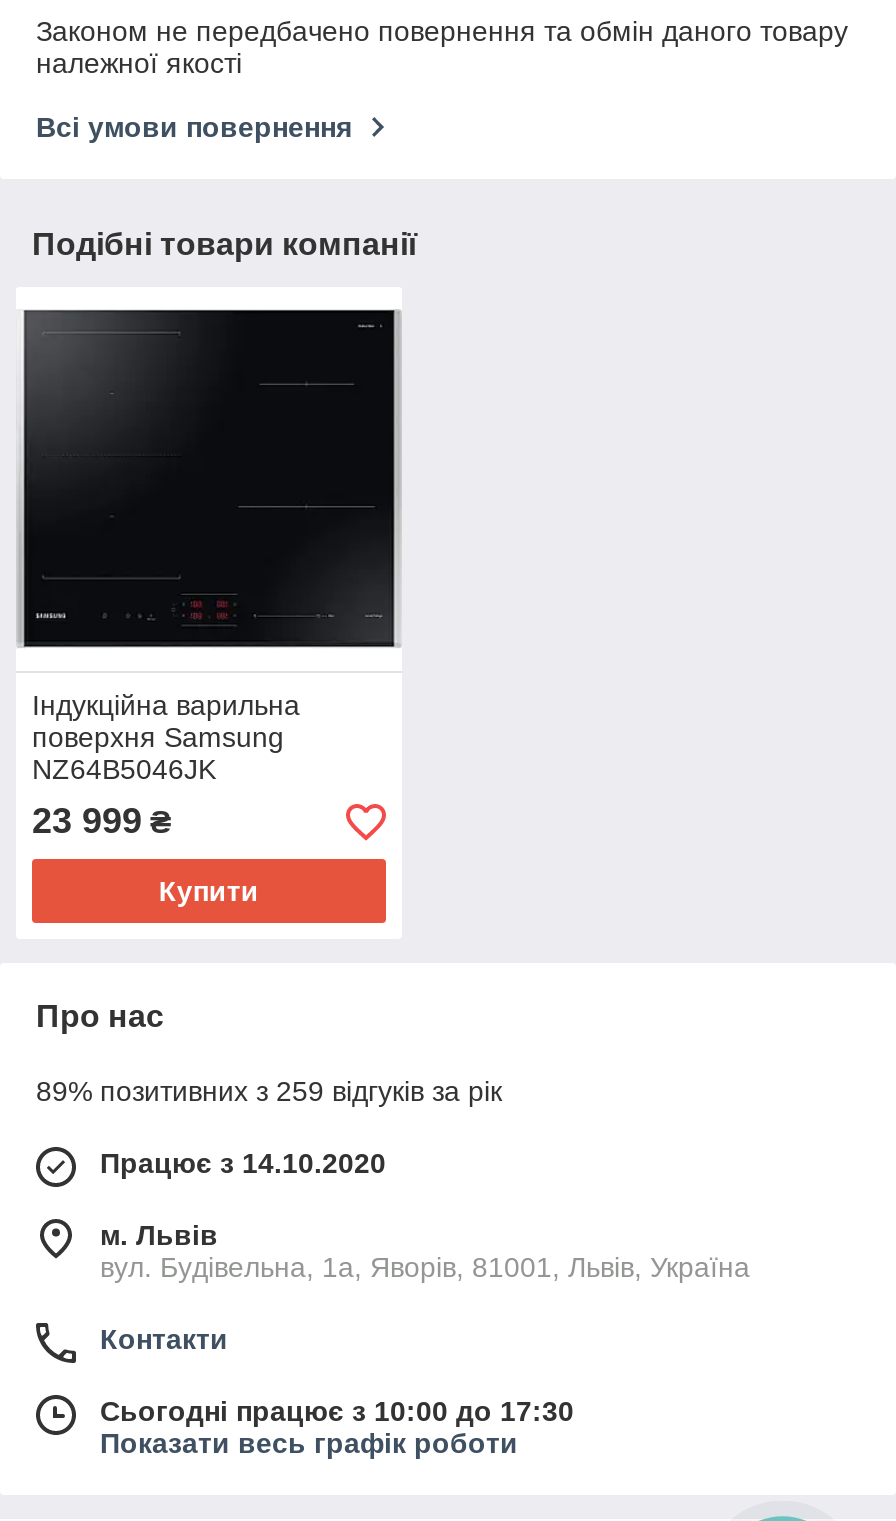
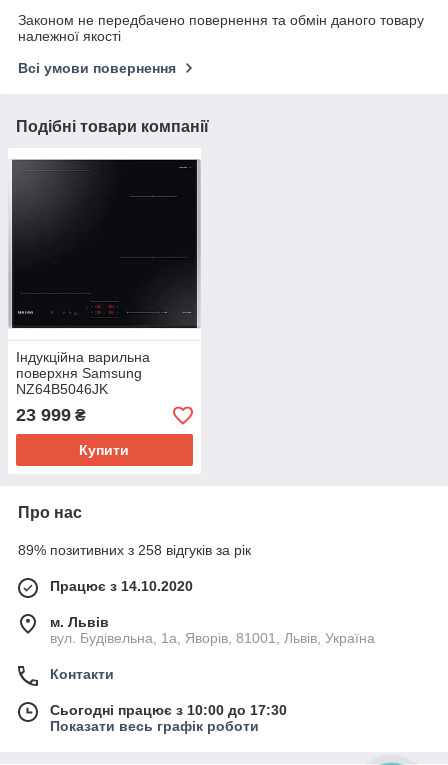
[36,1076,502,1108] 89% позитивних з 259 відгуків за рік -> [18,542,251,558] 89% позитивних з 258 відгуків за рік

